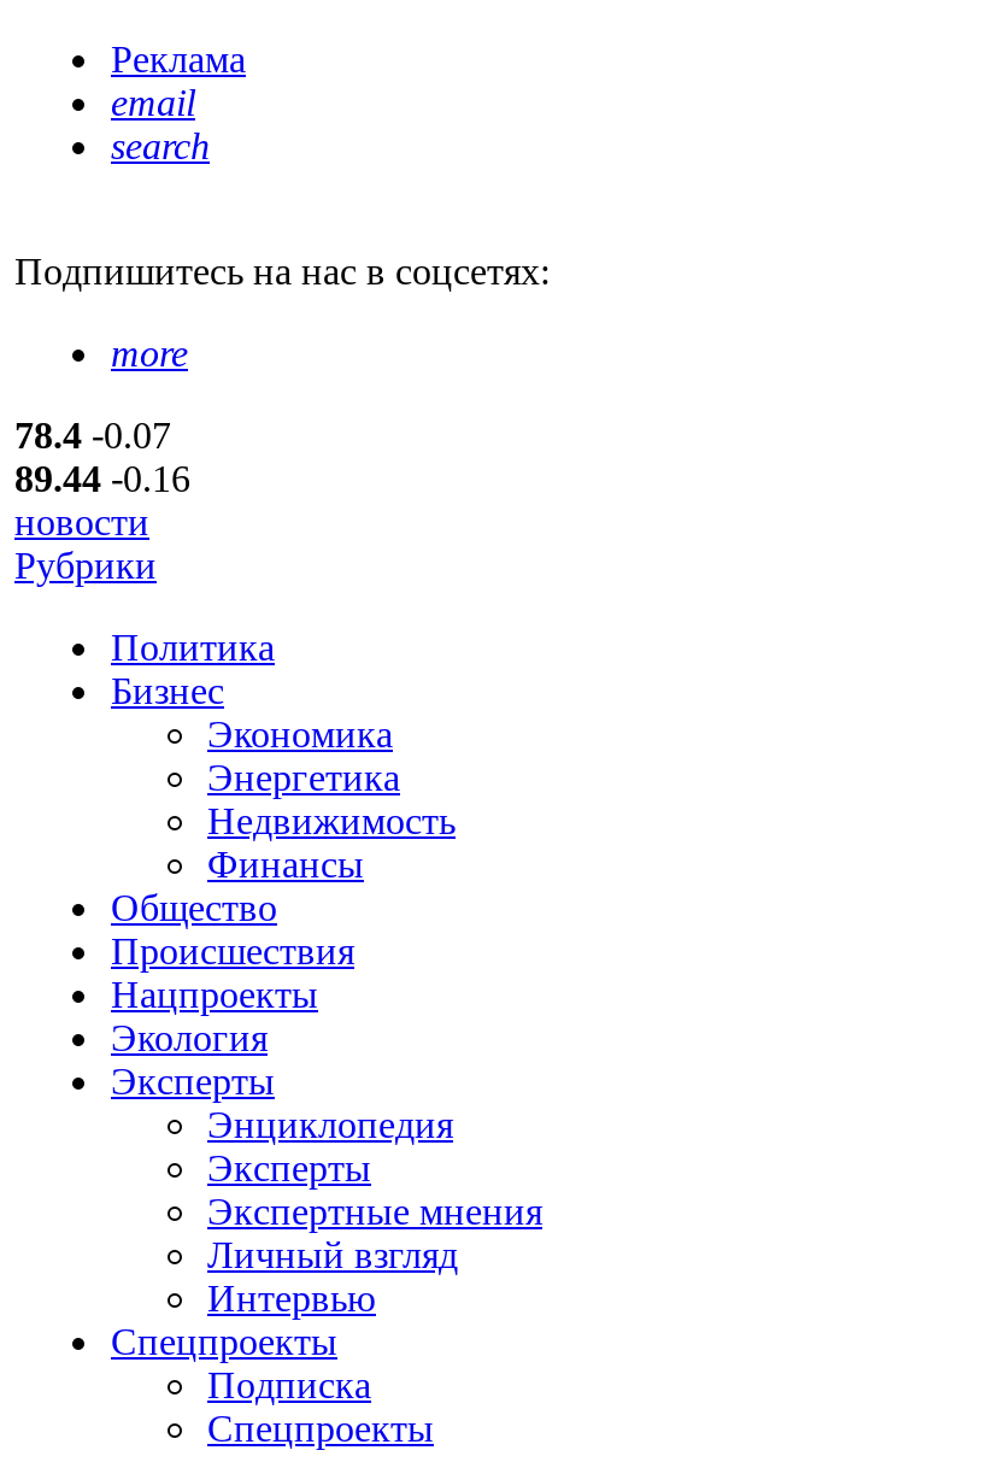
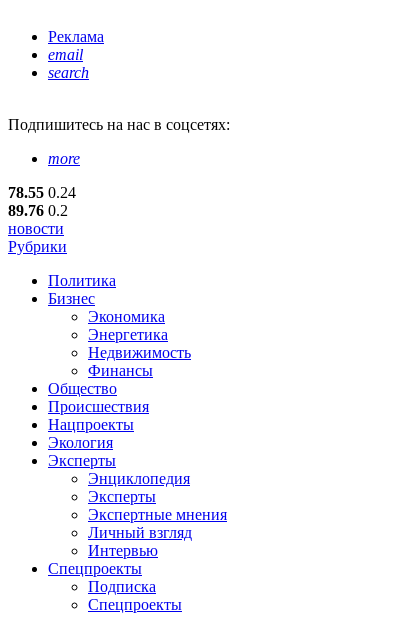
[14,415,171,456] 78.4 -0.07 -> [8,184,76,201] 78.55 0.24
[14,458,190,499] 89.44 -0.16 -> [8,202,68,219] 89.76 0.2

